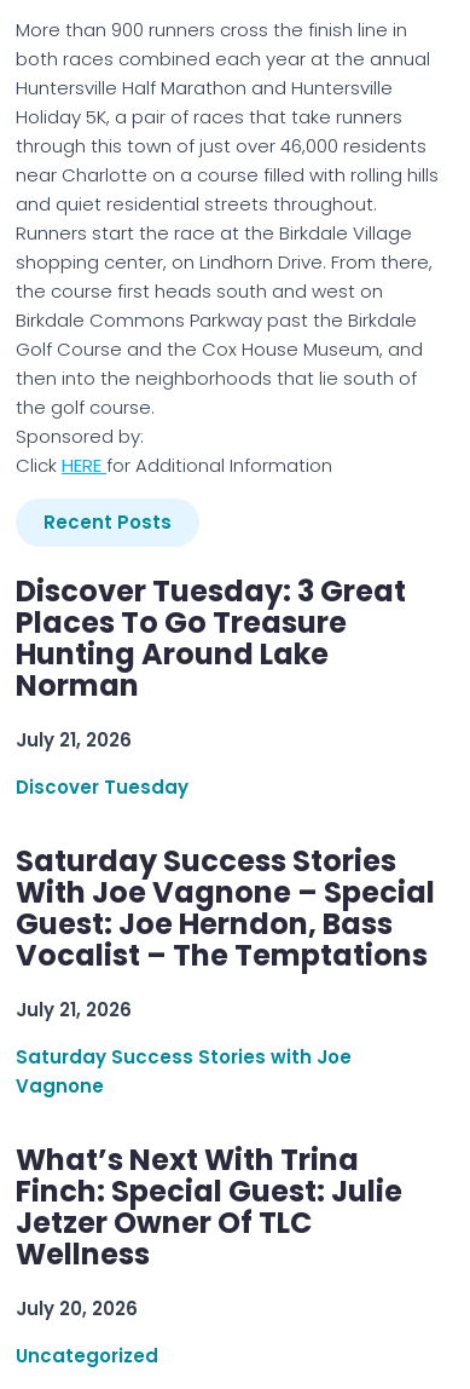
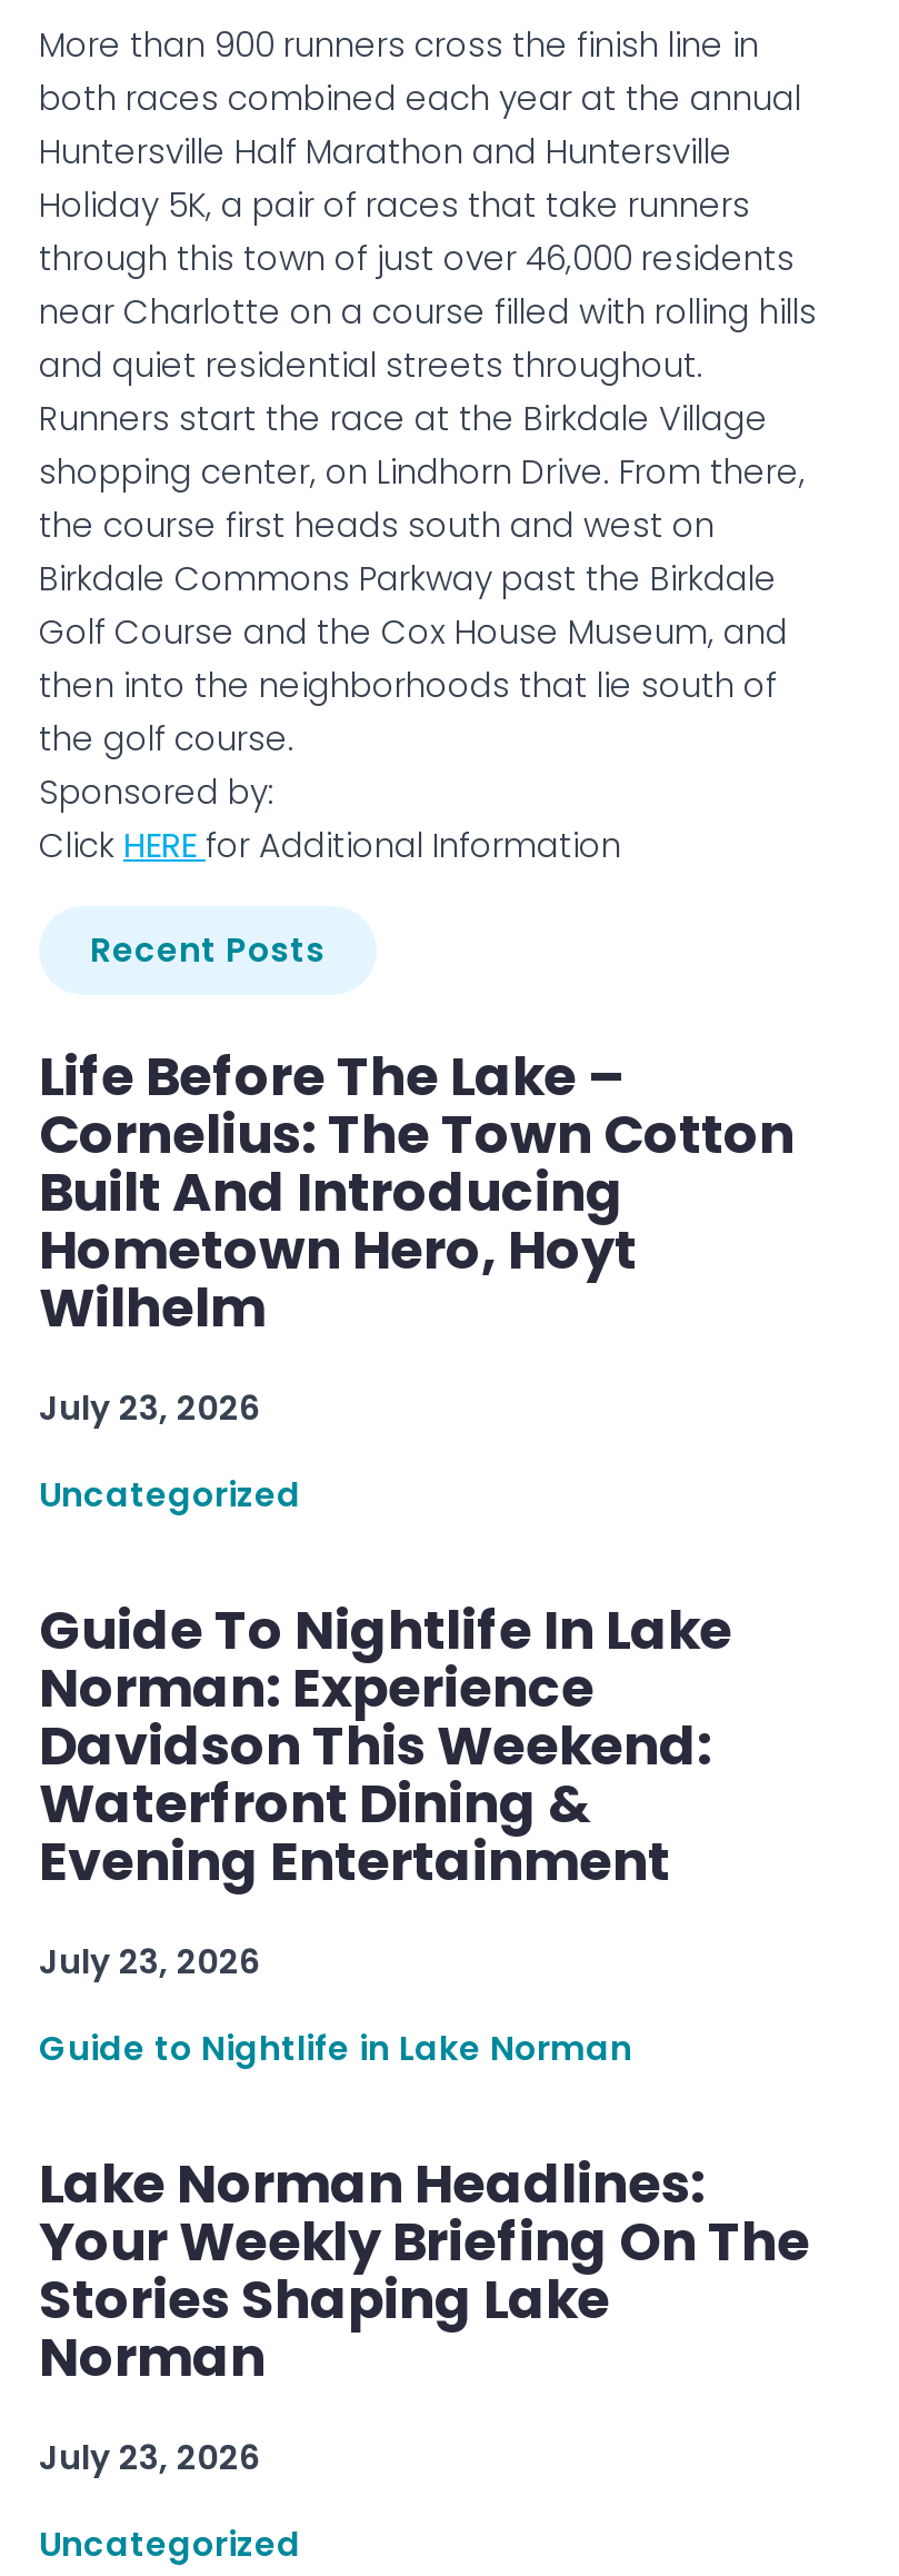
[16,571,406,674] Discover Tuesday: 3 Great | Places To Go Treasure | Hunting Around Lake -> [39,1040,810,2336] Life Before The Lake – | Cornelius: The Town Cotton | Built And Introducing | Hometown Hero, Hoyt | Wilhelm | July 23, 2026 | Uncategorized | Guide To Nightlife In Lake | Norman: Experience | Davidson This Weekend: | Waterfront Dining & | Evening Entertainment | July 23, 2026 | Guide to Nightlife in Lake Norman | Lake Norman Headlines: | Your Weekly Briefing On The | Stories Shaping Lake
moved [16,665,139,705] -> [39,2320,266,2394]: Norman
[16,727,435,1321] July 21, 2026 | Discover Tuesday | Saturday Success Stories | With Joe Vagnone – Special | Guest: Joe Herndon, Bass | Vocalist – The Temptations | July 21, 2026 | Saturday Success Stories with Joe | Vagnone | What’s Next With Trina | Finch: Special Guest: Julie | Jetzer Owner Of TLC | Wellness | July 20, 2026 -> [39,2434,261,2480] July 23, 2026

